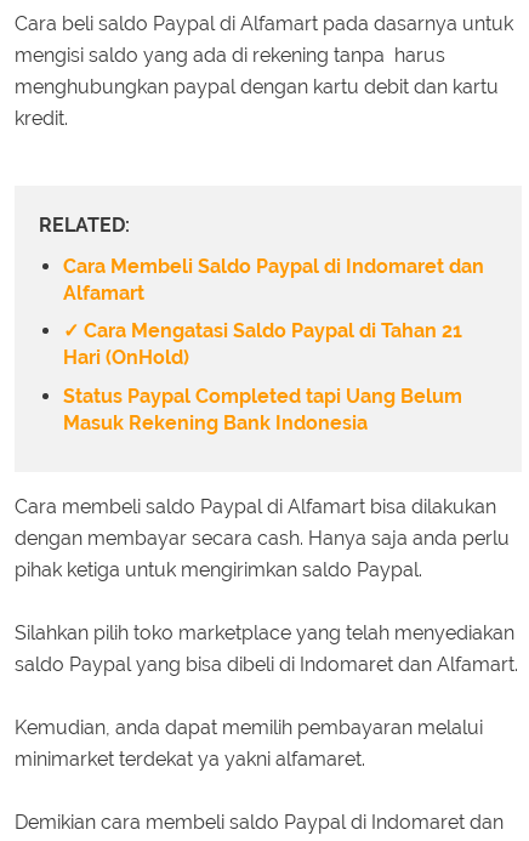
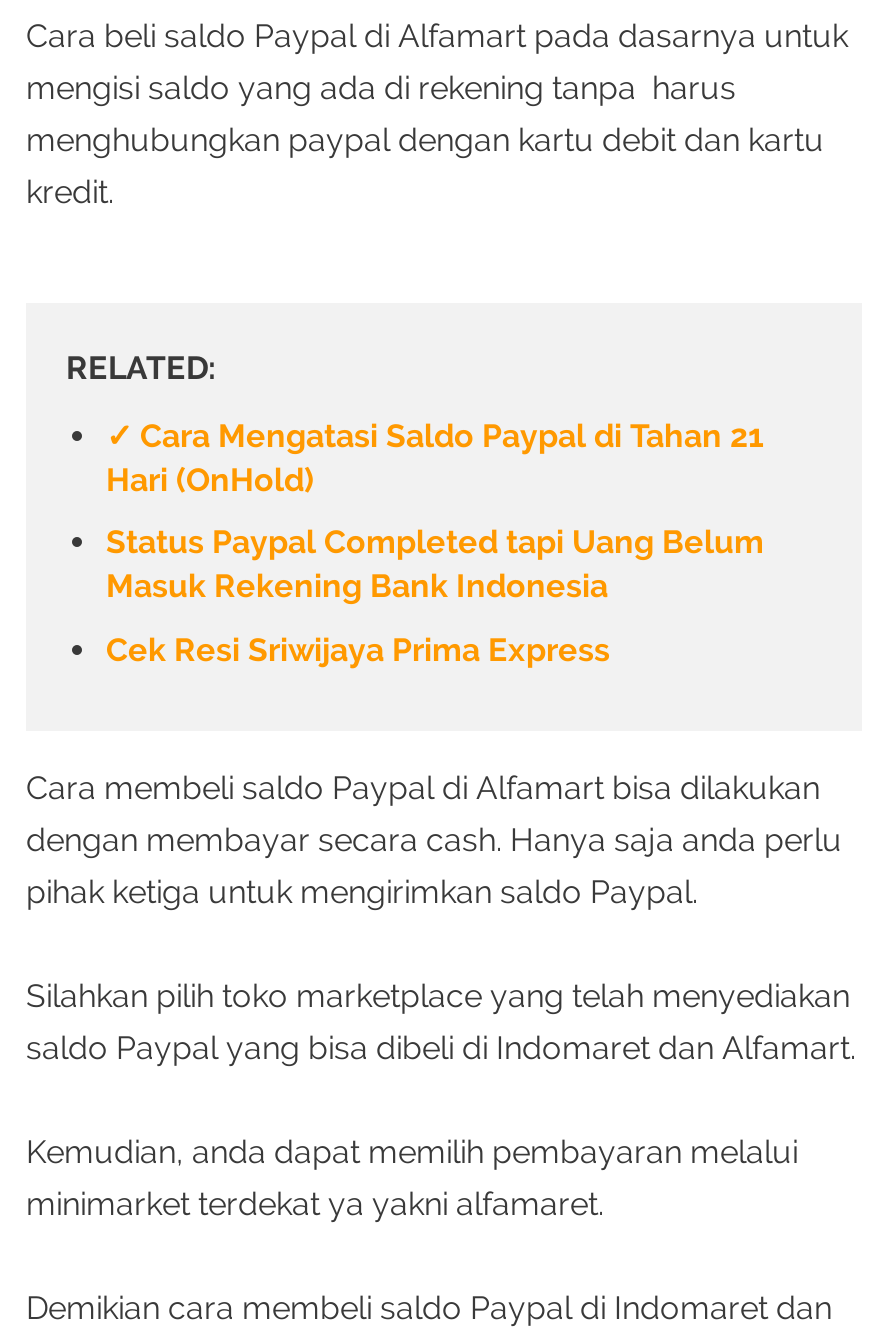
[63,254,484,304] Cara Membeli Saldo Paypal di Indomaret dan | Alfamart -> none
moved [63,346,462,434] -> [106,460,764,606]: Hari (OnHold) | Status Paypal Completed tapi Uang Belum | Masuk Rekening Bank Indonesia
none -> [106,631,610,669] Cek Resi Sriwijaya Prima Express

